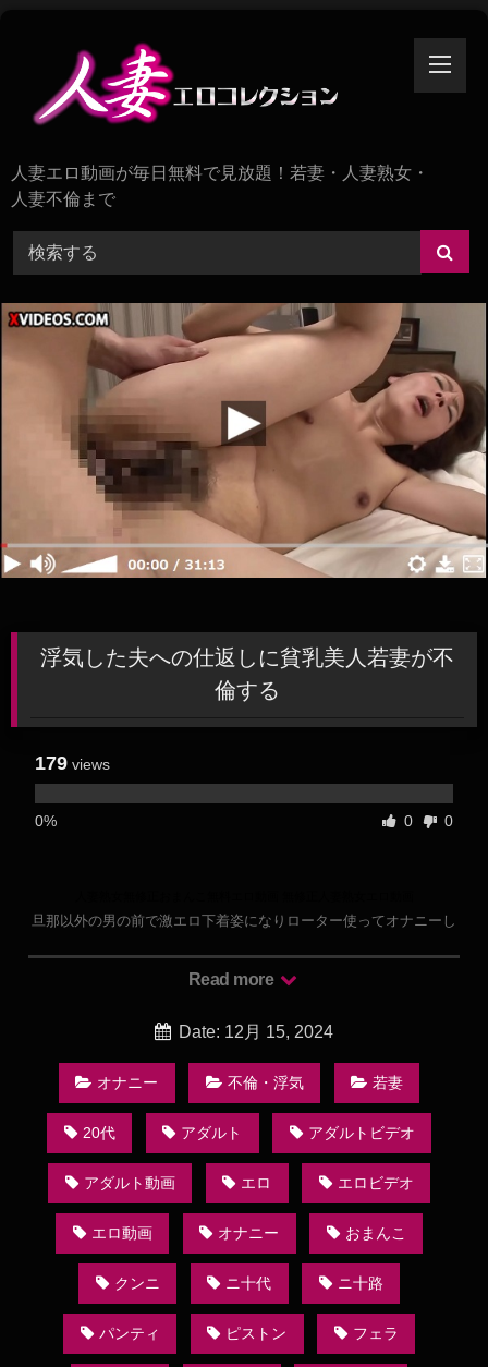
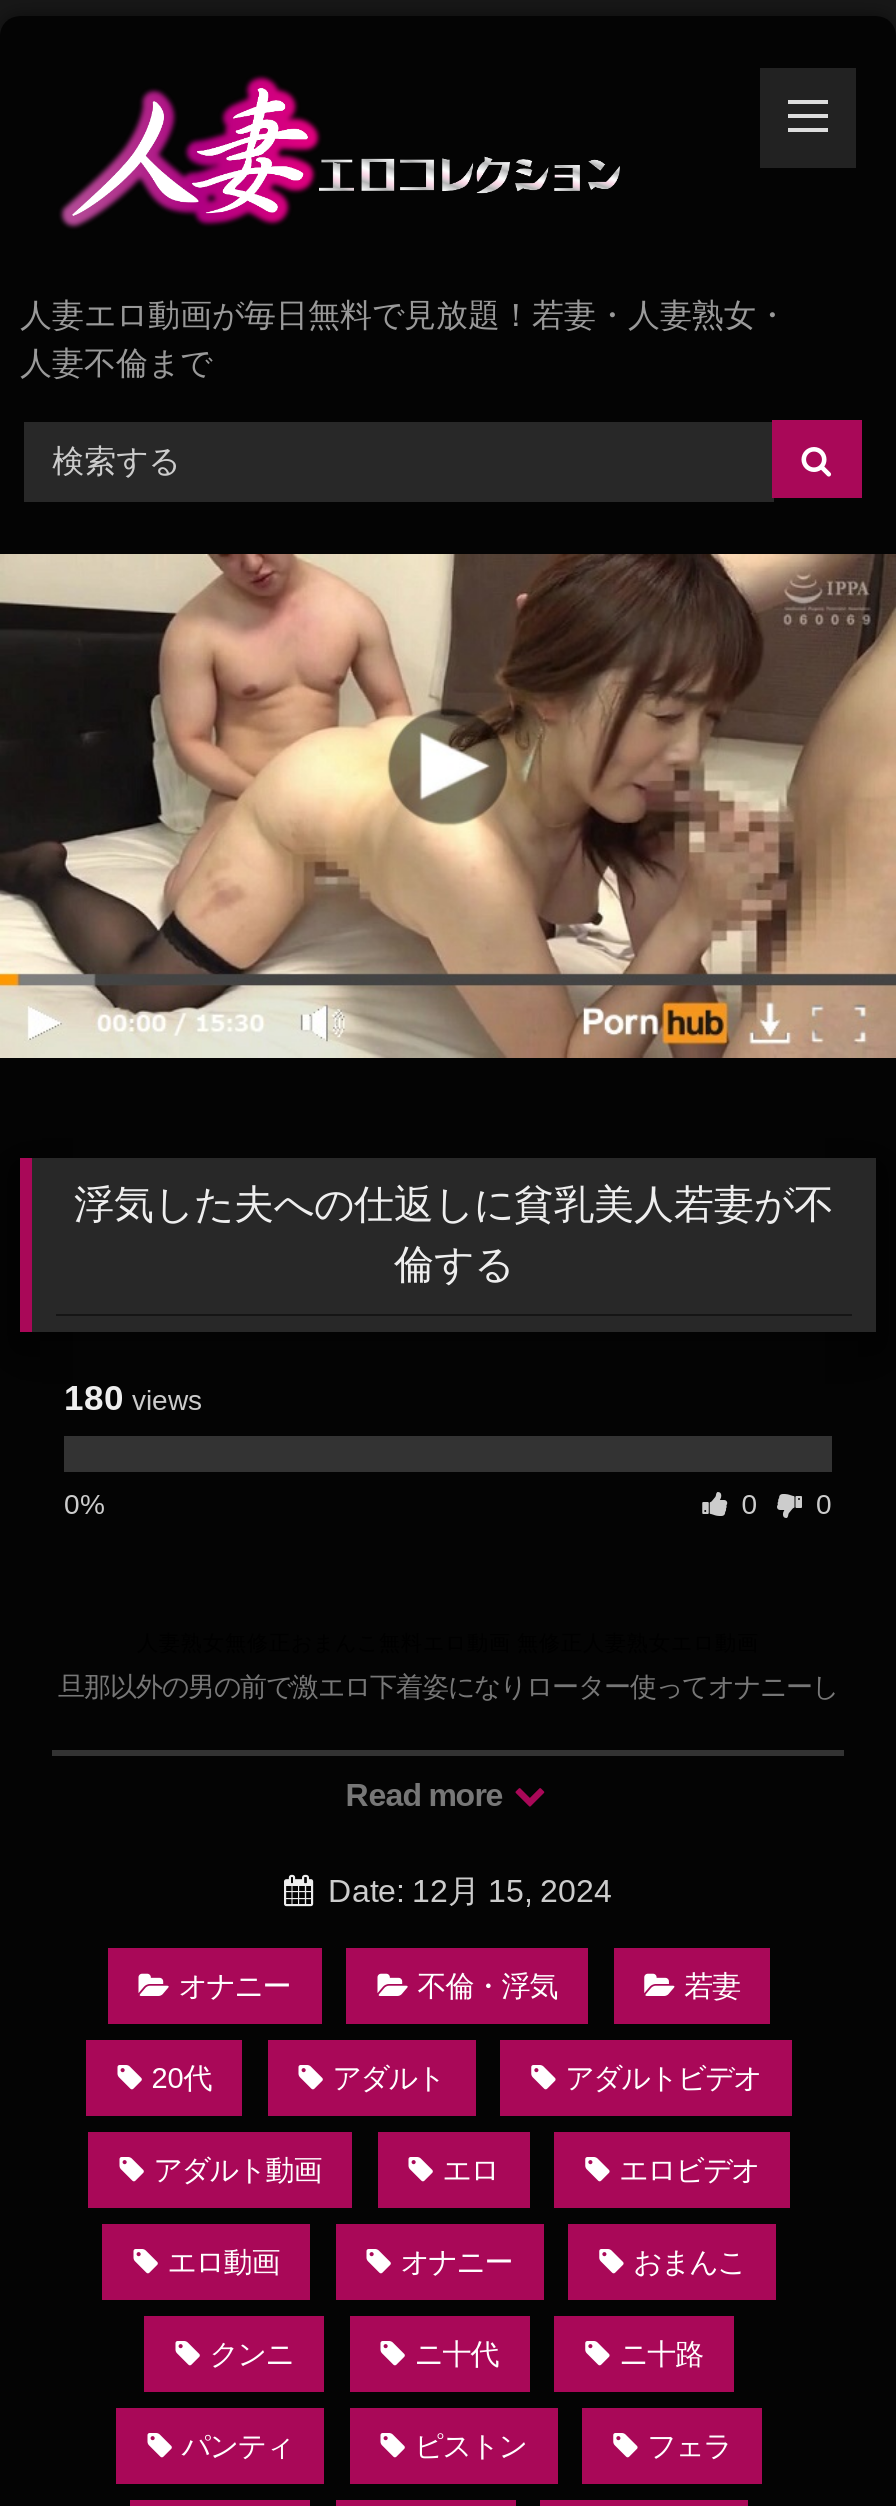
[3,302,485,579] [image] -> [6,552,890,1060] [image]
[35,752,110,774] 179 views -> [64,1379,202,1419] 180 views

